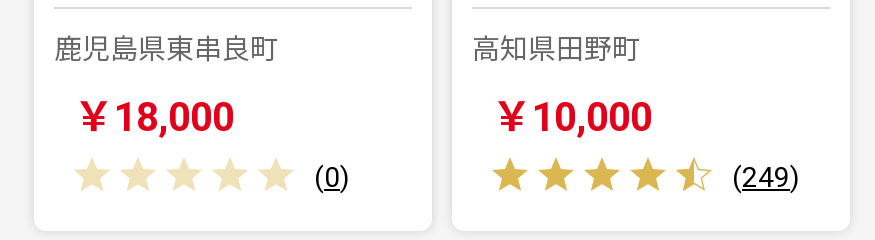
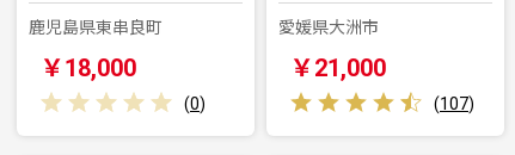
[472,33,640,65] 高知県田野町 -> [278,18,379,37] 愛媛県大洲市
[492,93,800,193] ￥10,000 | (249) -> [290,54,474,114] ￥21,000 | (107)

